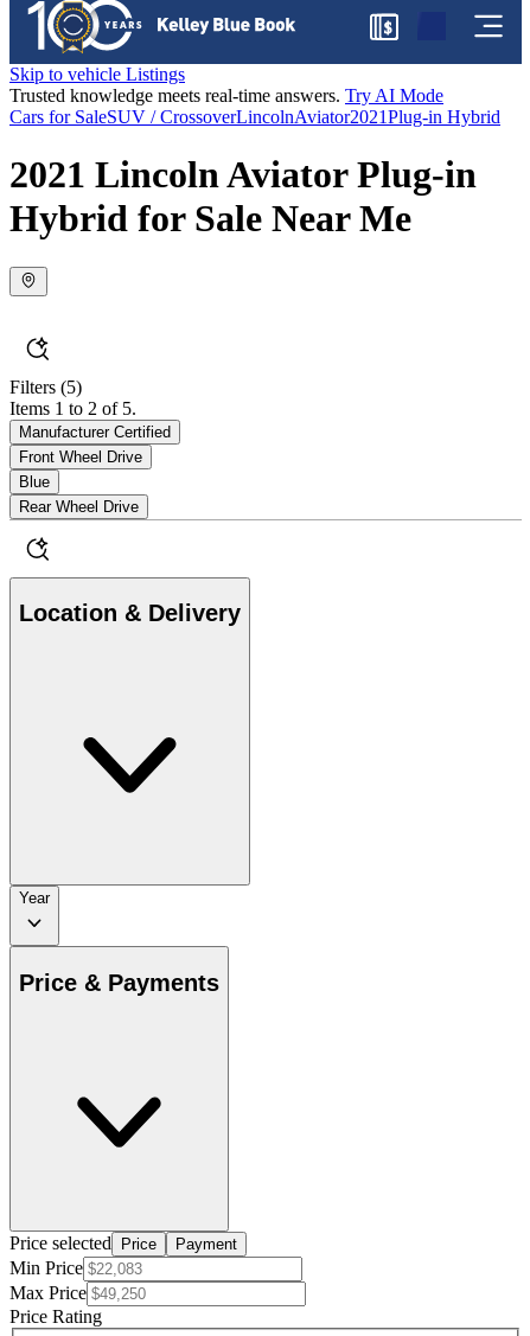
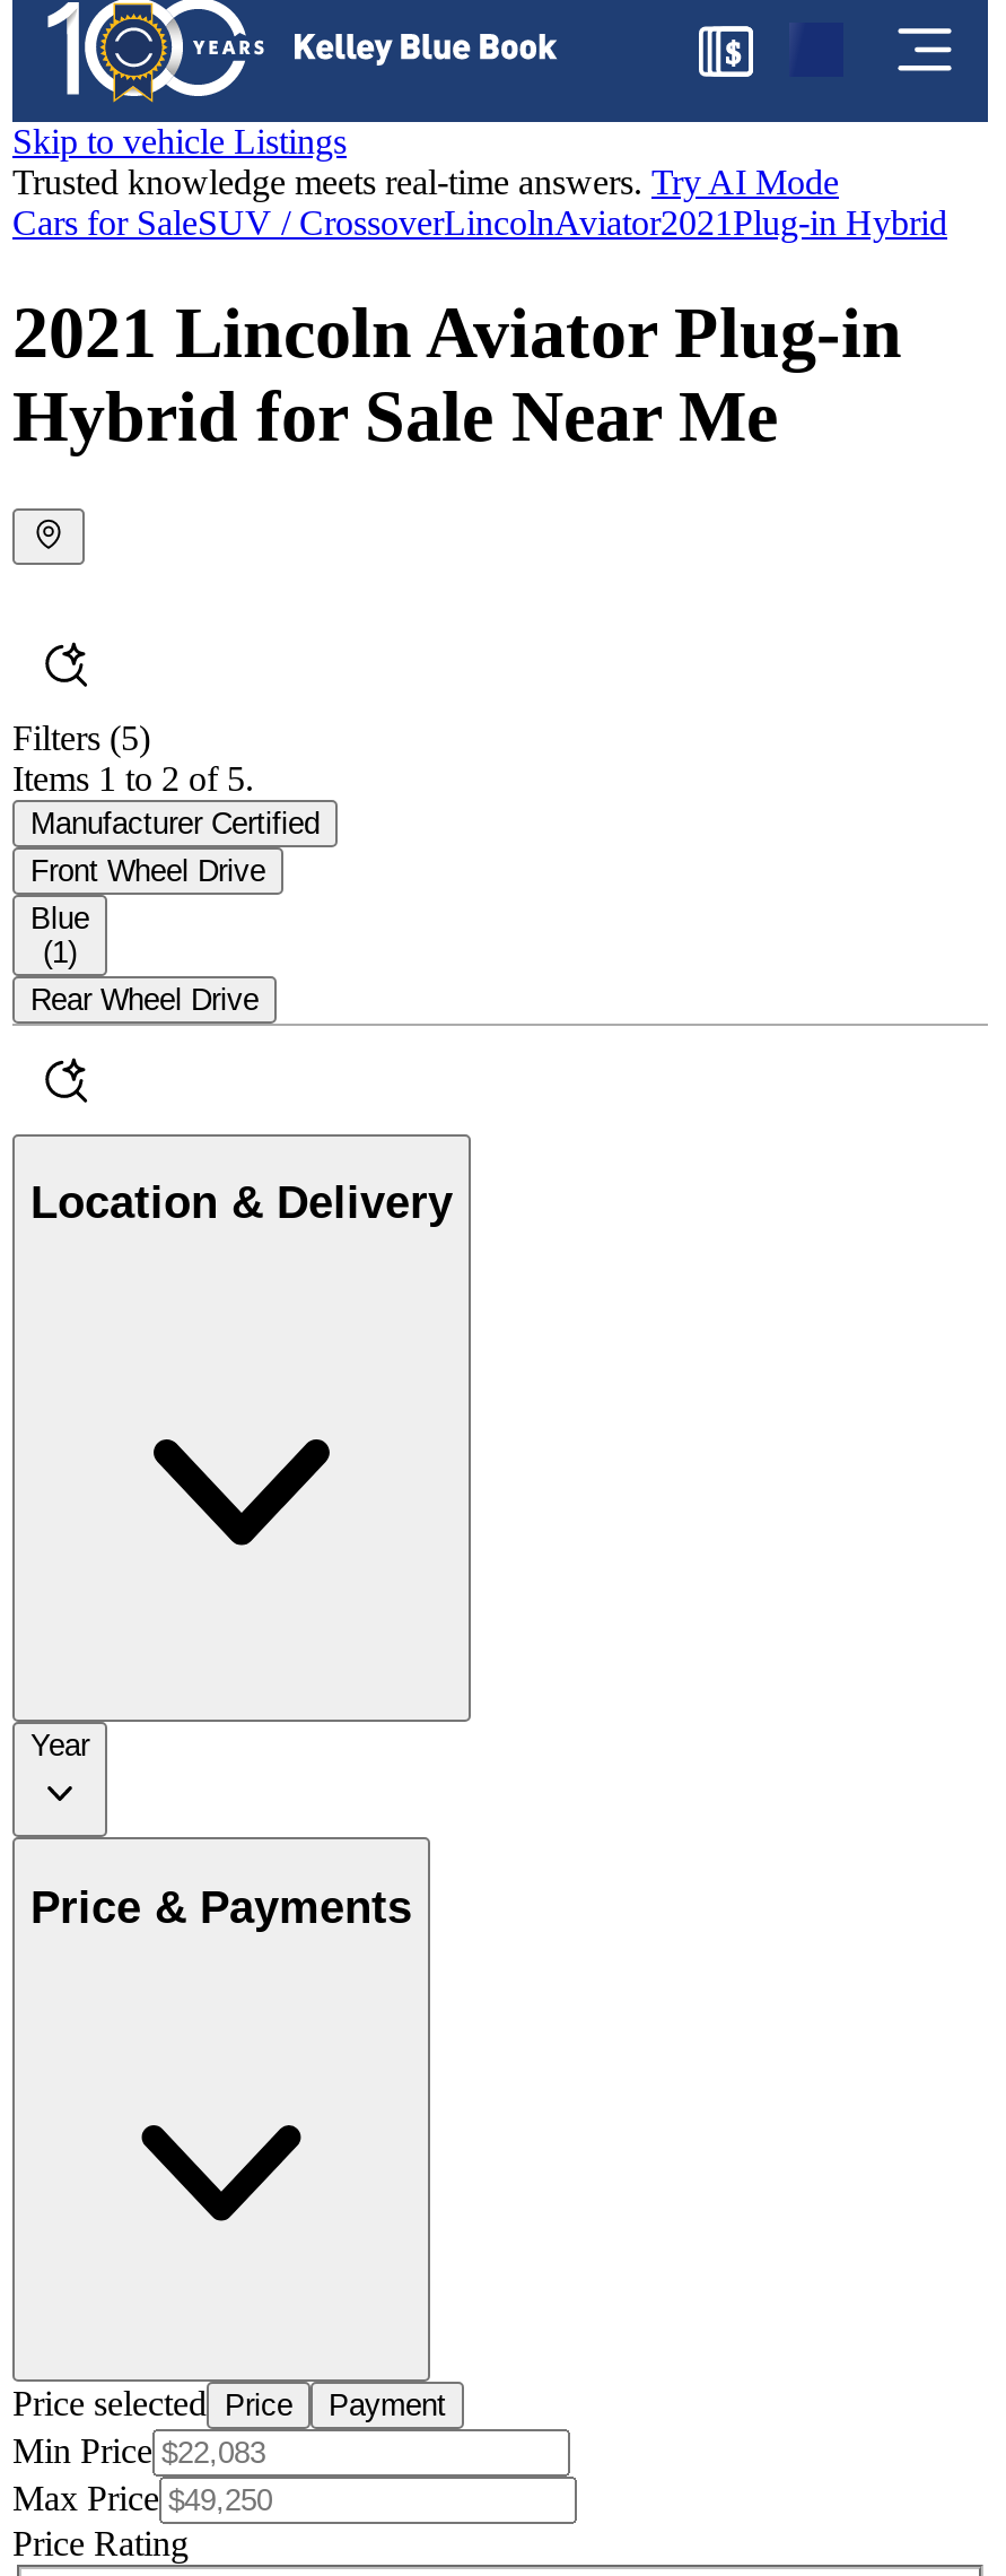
none -> [43,935,77,969] (1)

